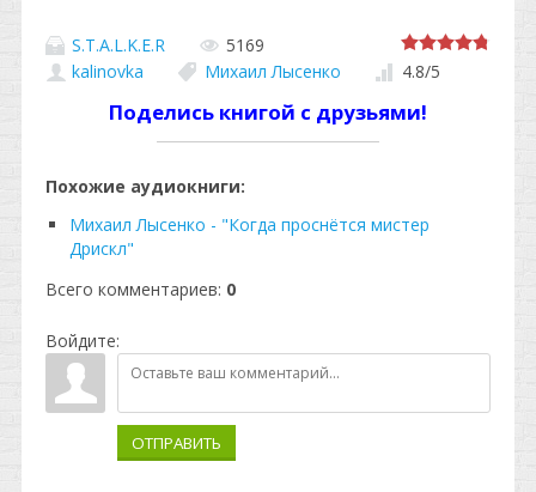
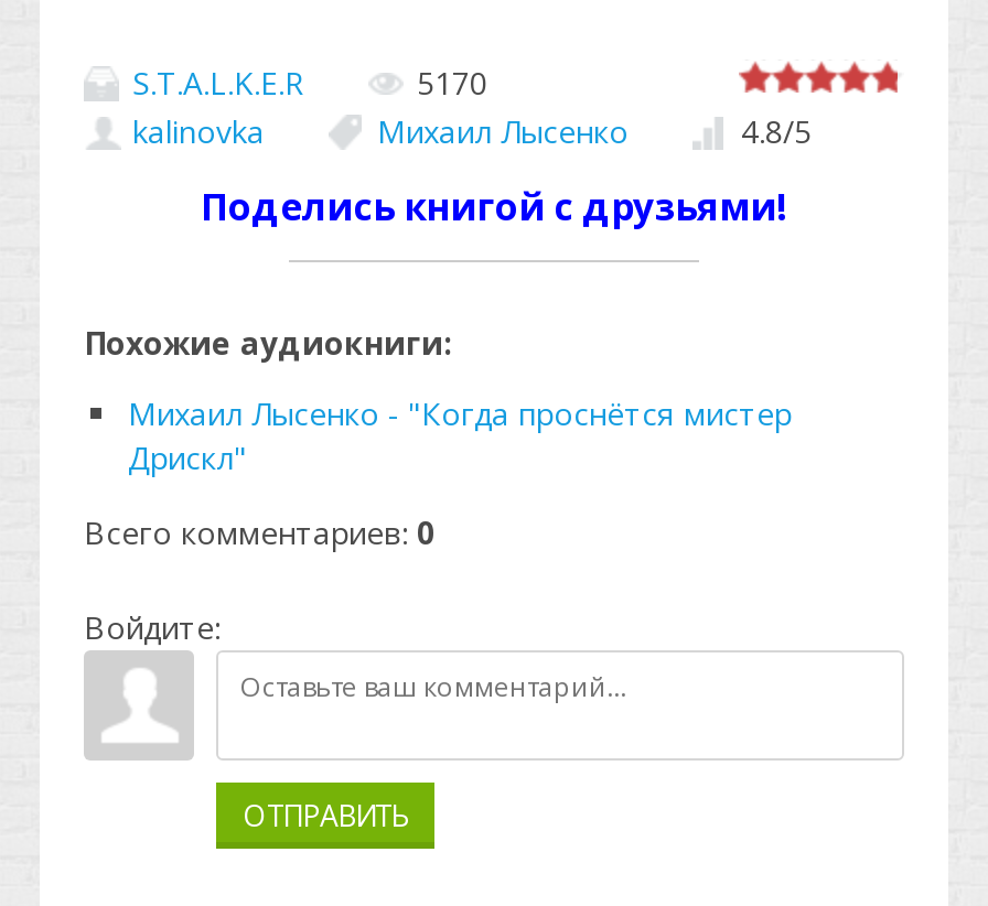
[226,34,264,57] 5169 -> [417,62,487,104] 5170

